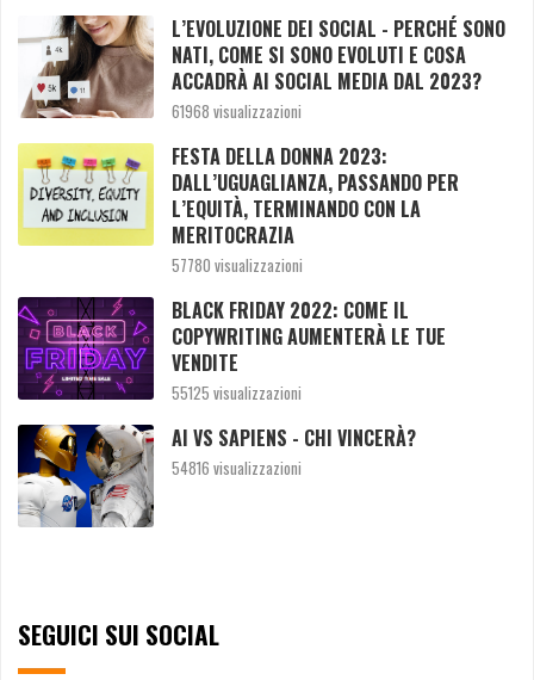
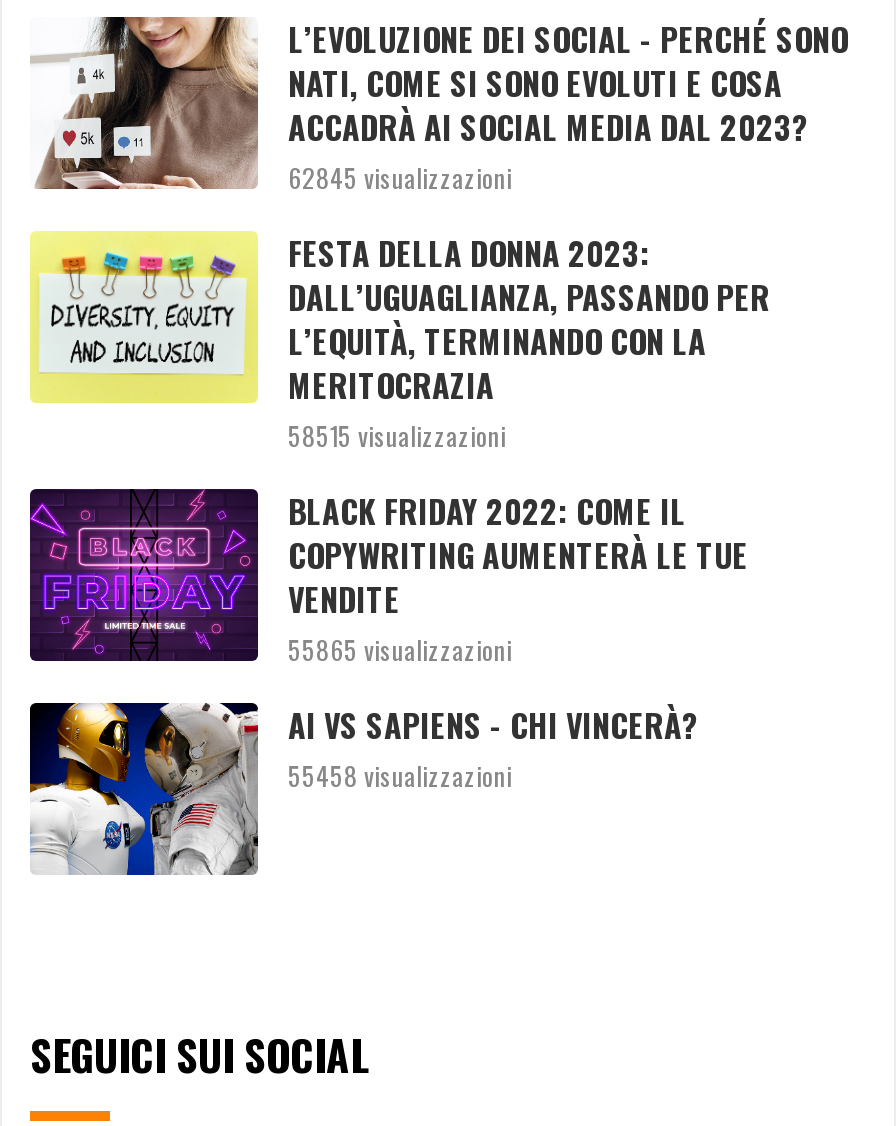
[172,99,302,123] 61968 visualizzazioni -> [288,157,512,197] 62845 visualizzazioni
[172,253,303,277] 57780 visualizzazioni -> [288,415,506,455] 58515 visualizzazioni
[172,380,302,404] 55125 visualizzazioni -> [288,629,512,669] 55865 visualizzazioni
[172,456,302,479] 54816 visualizzazioni -> [288,755,512,795] 55458 visualizzazioni

